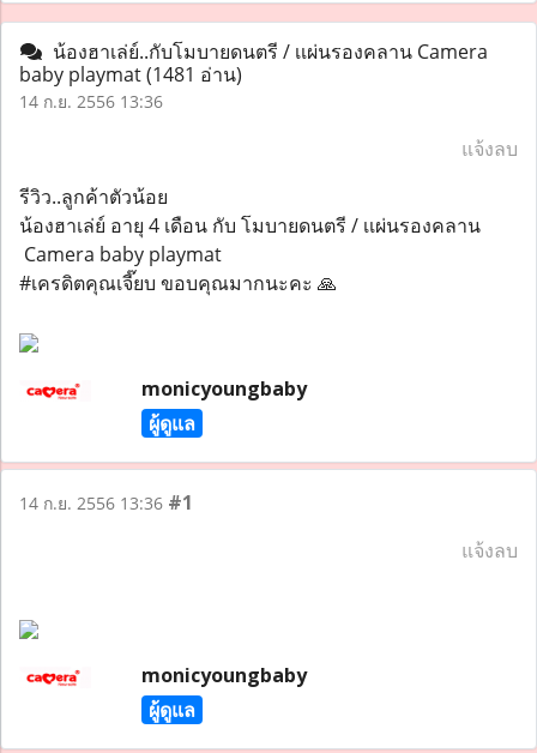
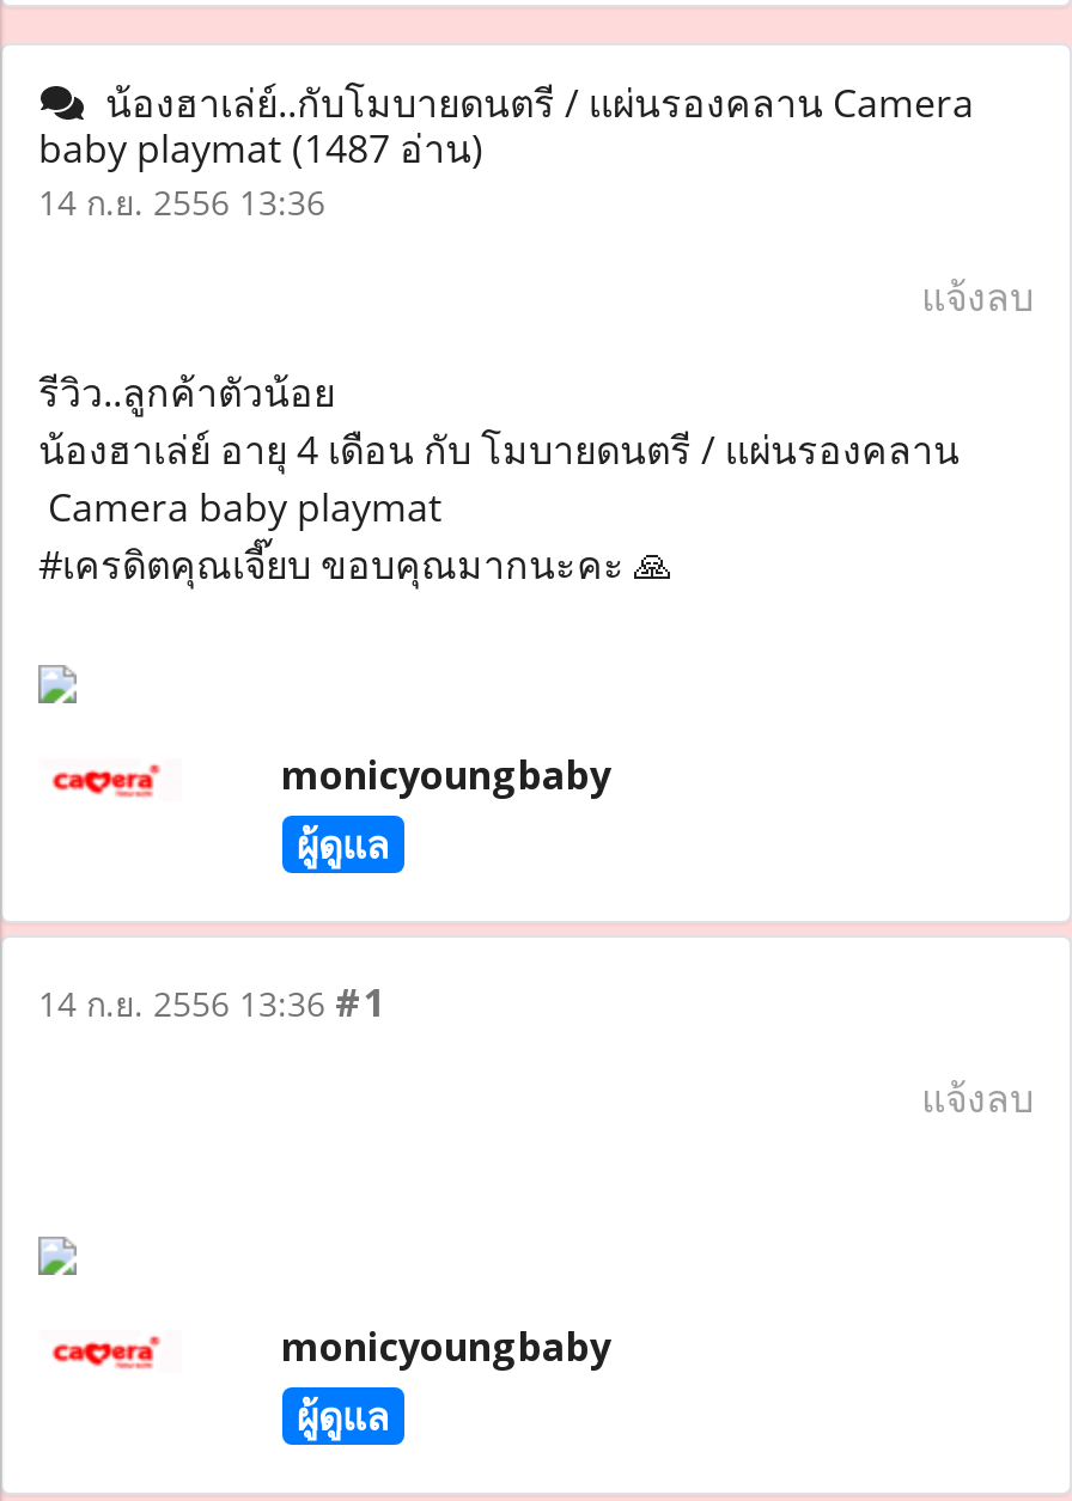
[19,61,242,88] baby playmat (1481 อ่าน) -> [38,122,483,175] baby playmat (1487 อ่าน)

